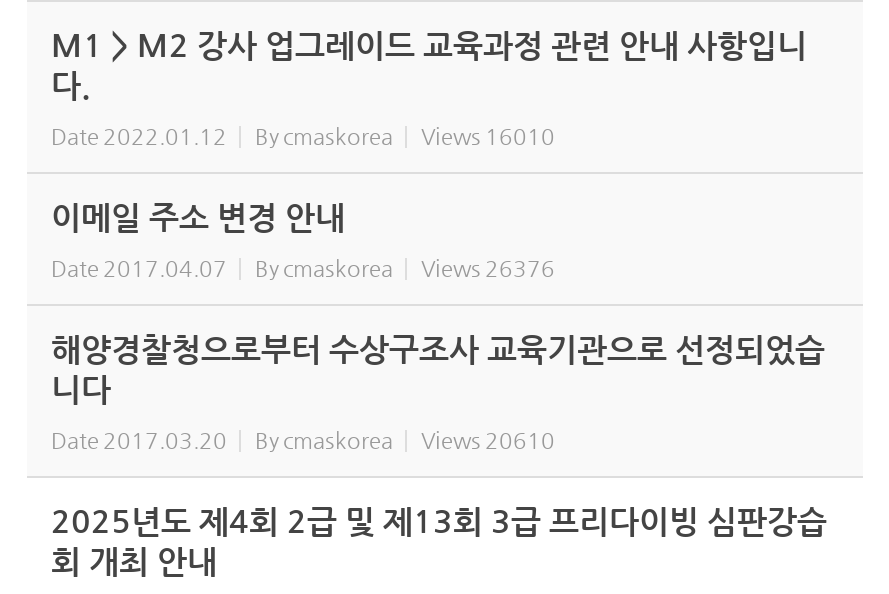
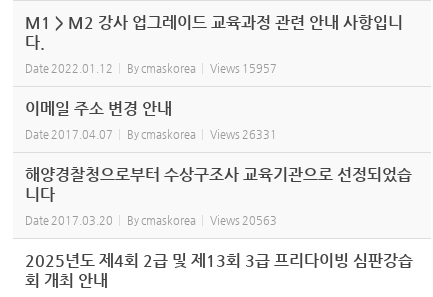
[51,124,555,150] Date 2022.01.12 By cmaskorea Views 16010 -> [25,62,277,75] Date 2022.01.12 By cmaskorea Views 15957
[51,256,555,282] Date 2017.04.07 By cmaskorea Views 26376 -> [25,128,277,141] Date 2017.04.07 By cmaskorea Views 26331
[51,428,555,454] Date 2017.03.20 By cmaskorea Views 20610 -> [25,214,277,227] Date 2017.03.20 By cmaskorea Views 20563

